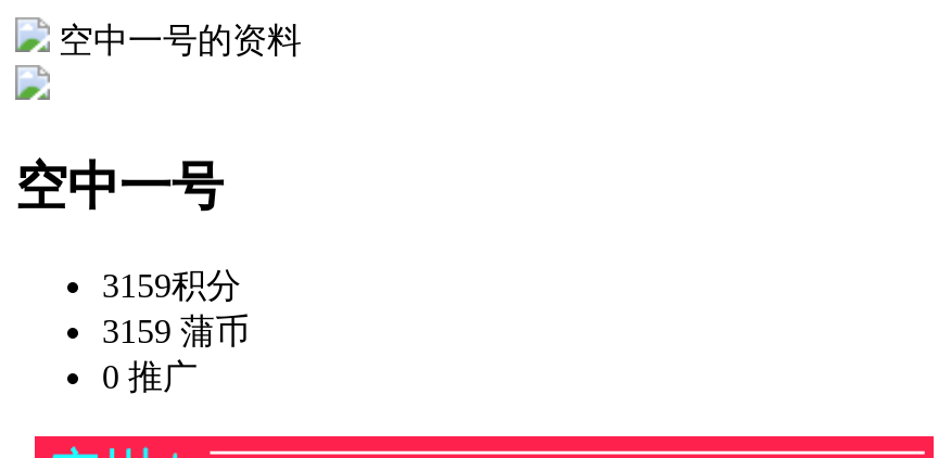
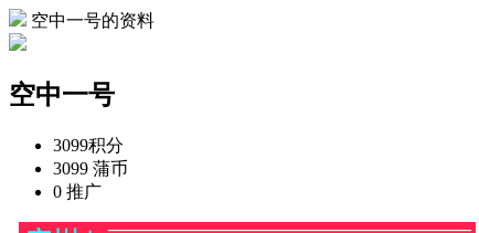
[102,267,241,303] 3159积分 -> [53,136,124,154] 3099积分
[102,312,250,349] 3159蒲币 -> [53,159,128,178] 3099蒲币

